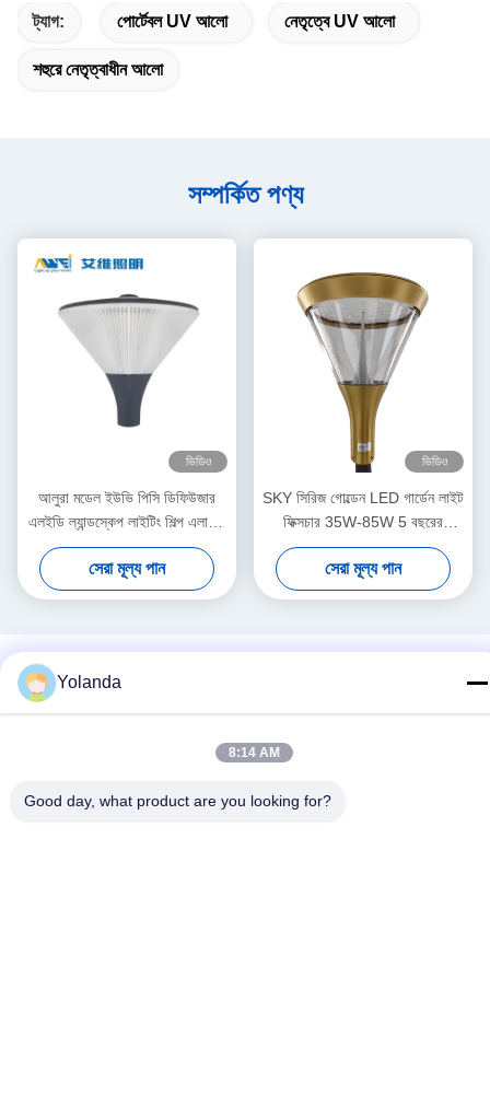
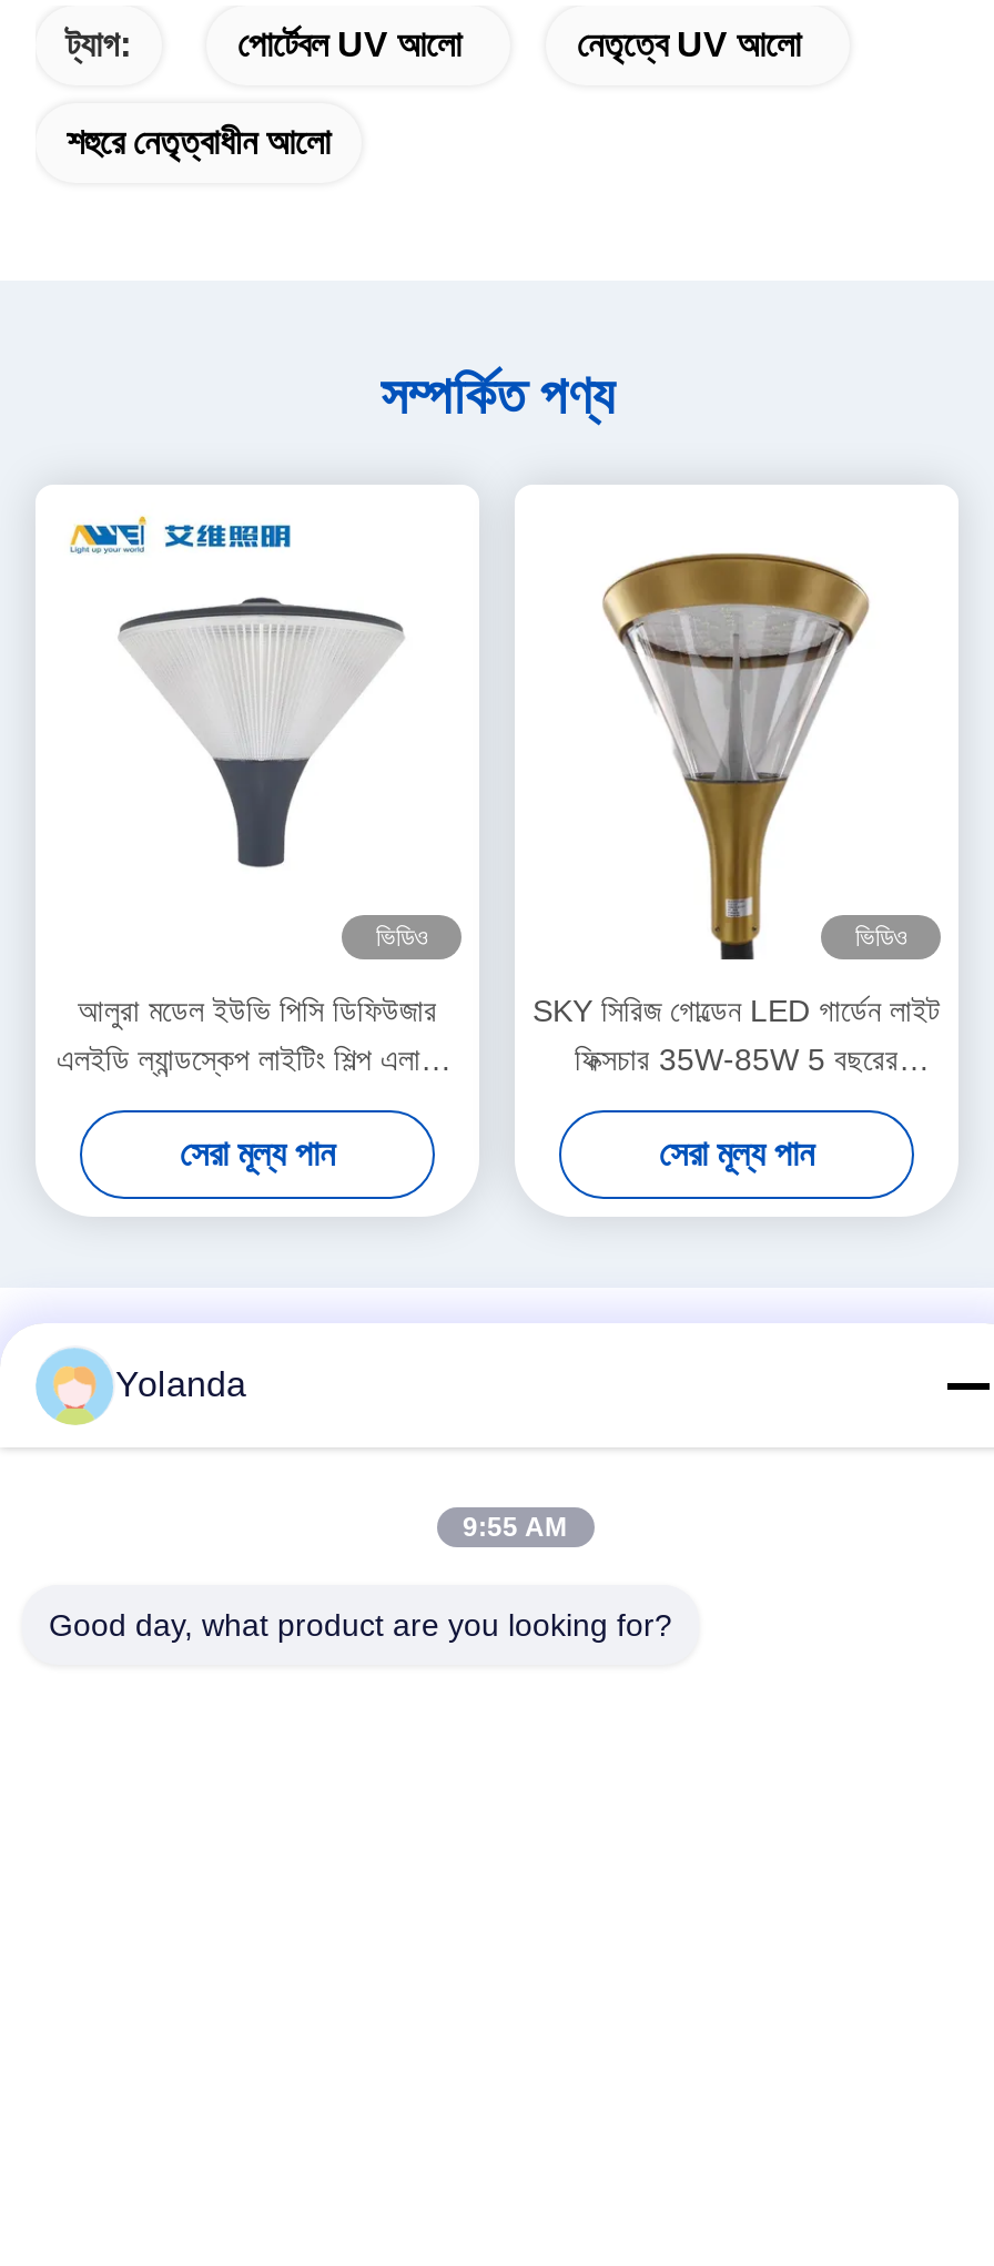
[228,745,279,760] 8:14 AM -> [463,1512,567,1543] 9:55 AM

